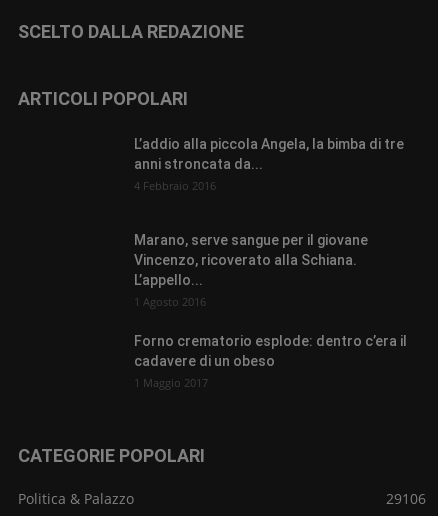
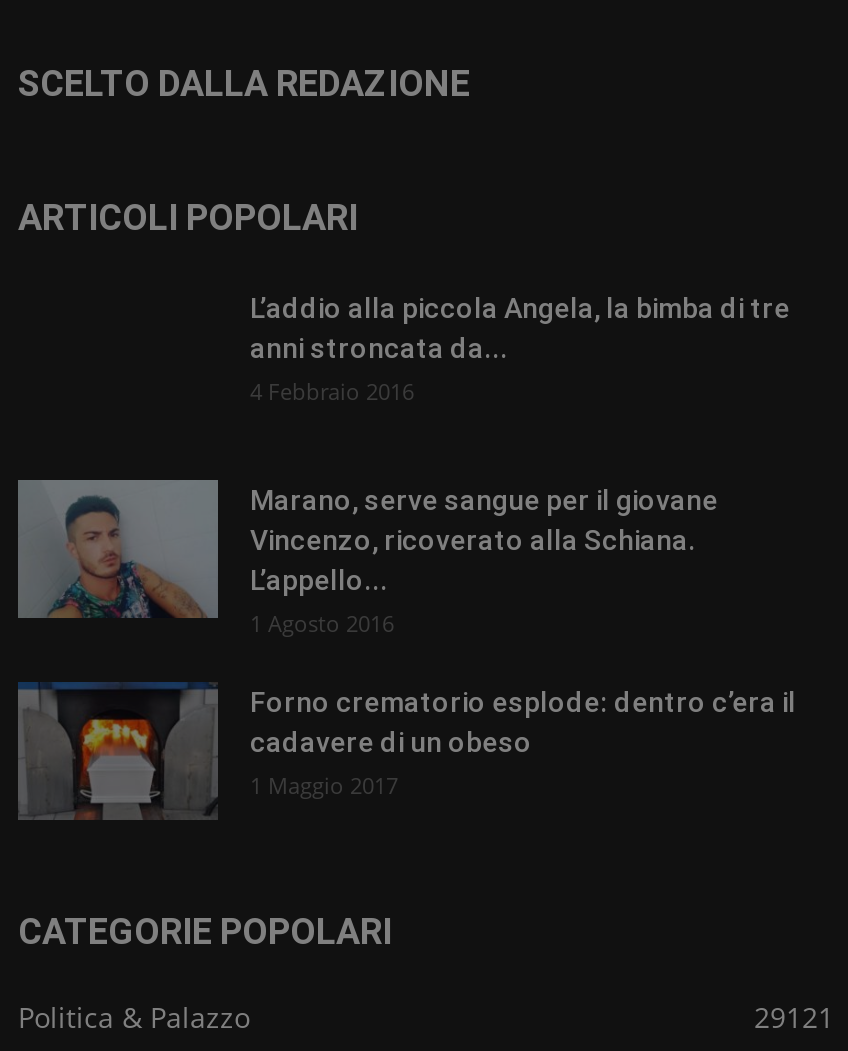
none -> [16,478,220,620] [image]
none -> [16,680,220,822] [image]
[386,489,426,508] 29106 -> [754,998,834,1036] 29121

